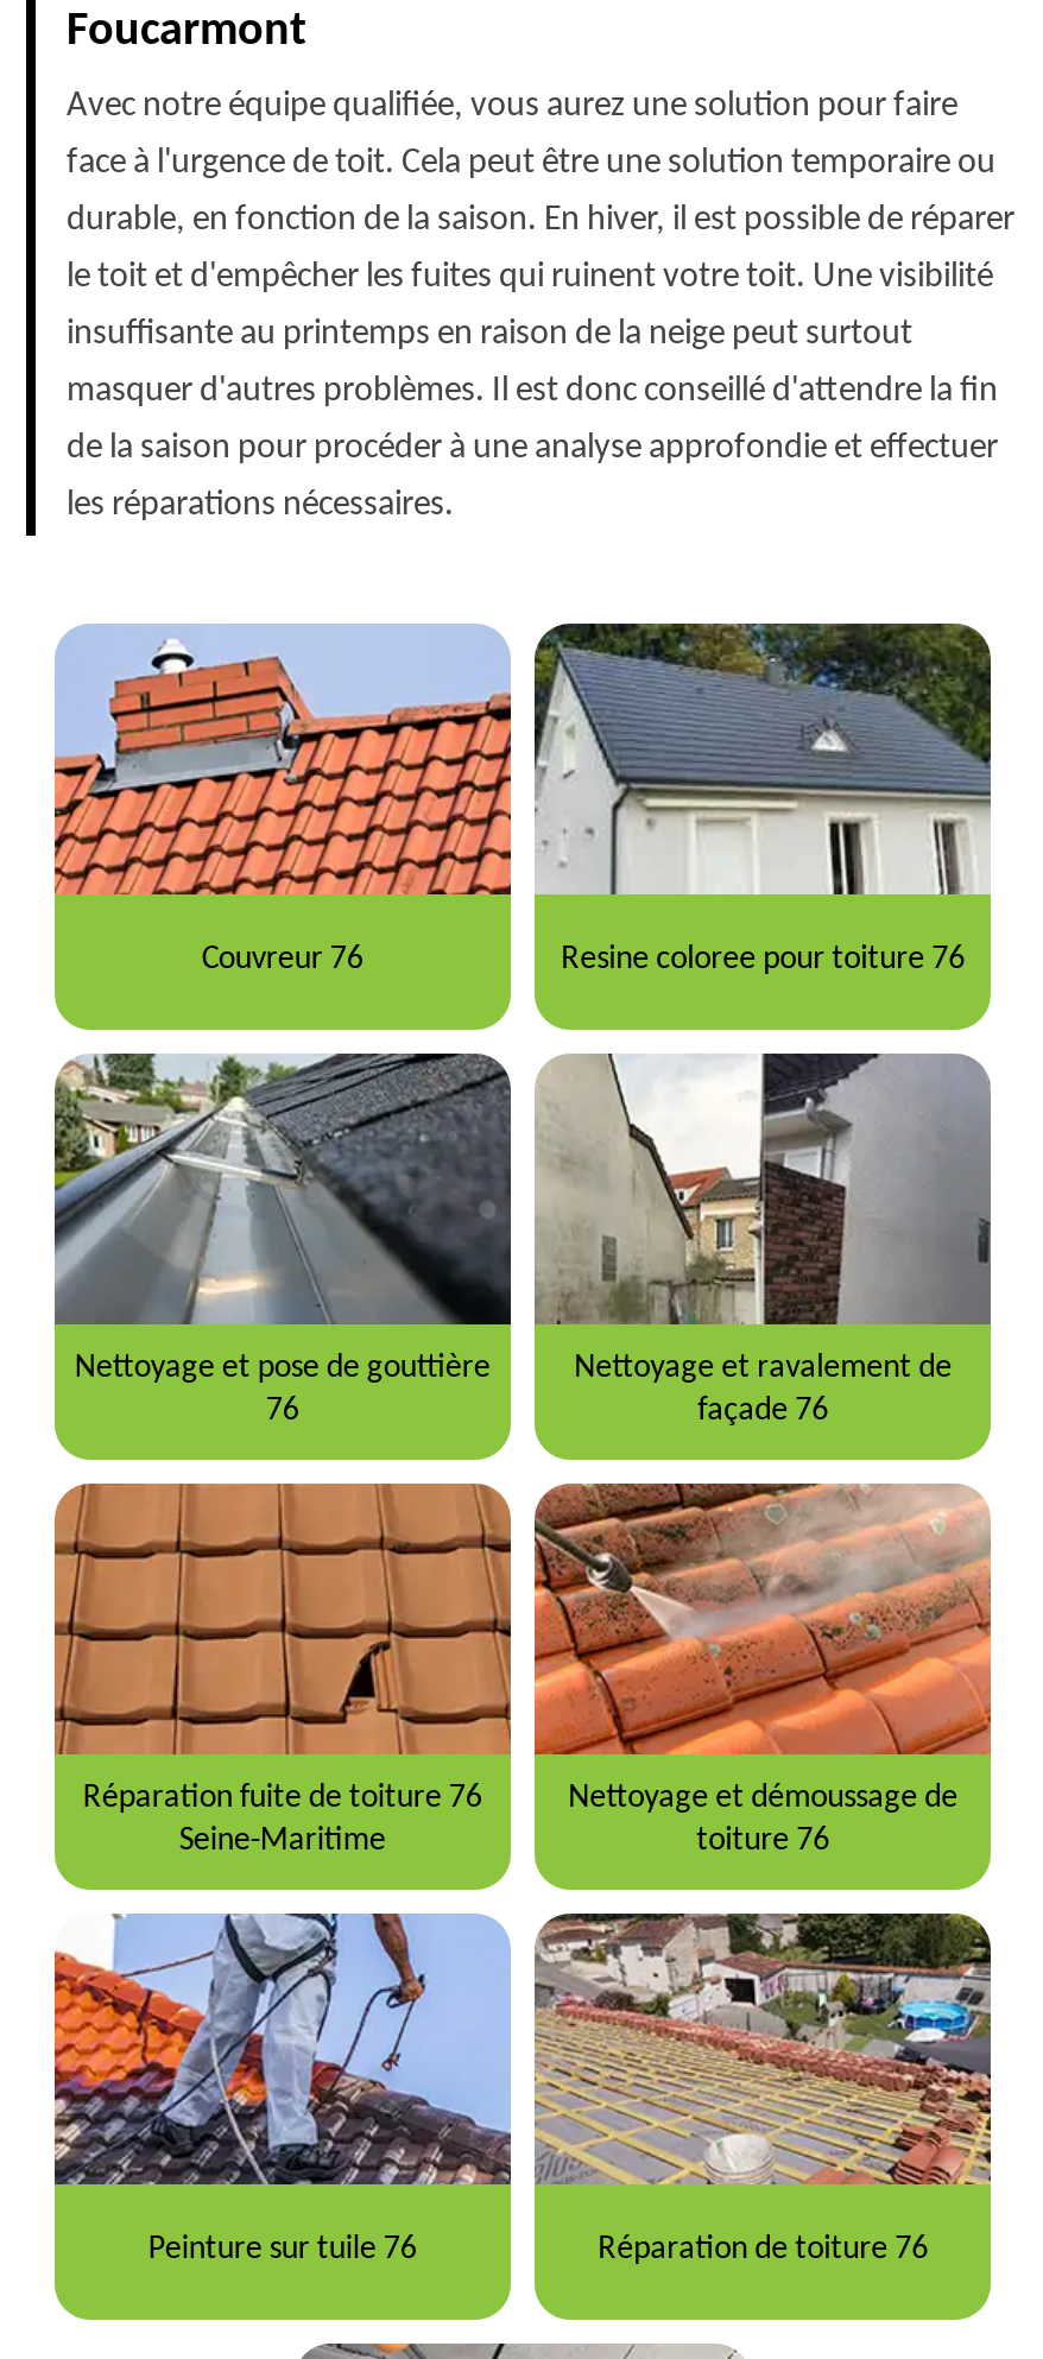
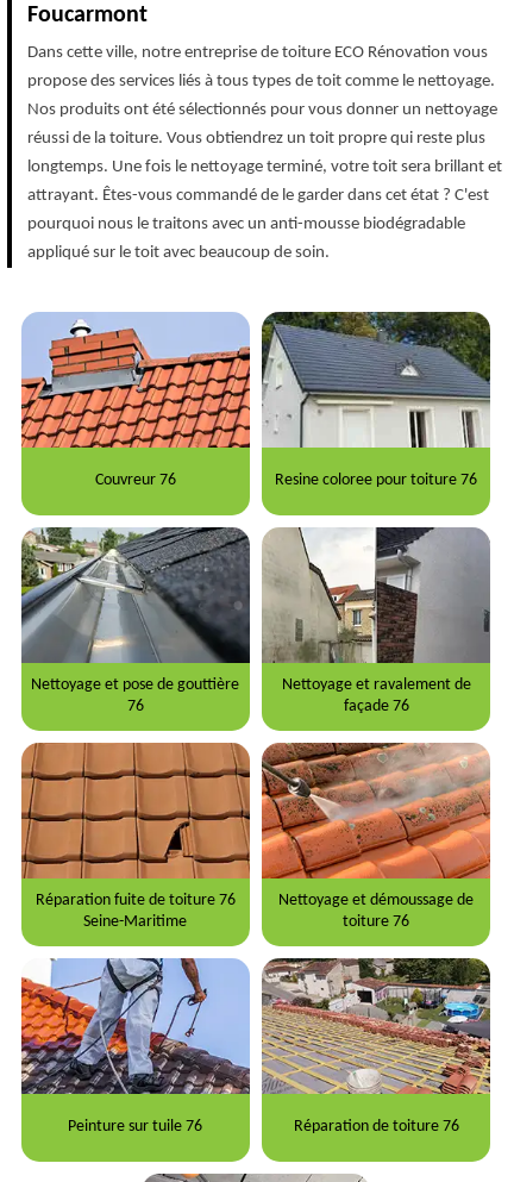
[67,88,957,124] Avec notre équipe qualifiée, vous aurez une solution pour faire -> [27,44,488,62] Dans cette ville, notre entreprise de toiture ECO Rénovation vous
[67,145,995,181] face à l'urgence de toit. Cela peut être une solution temporaire ou -> [27,73,495,90] propose des services liés à tous types de toit comme le nettoyage.
[67,202,1014,238] durable, en fonction de la saison. En hiver, il est possible de réparer -> [27,101,497,119] Nos produits ont été sélectionnés pour vous donner un nettoyage
[67,259,993,295] le toit et d'empêcher les fuites qui ruinent votre toit. Une visibilité -> [27,130,485,148] réussi de la toiture. Vous obtiendrez un toit propre qui reste plus
[67,316,912,352] insuffisante au printemps en raison de la neige peut surtout -> [27,158,502,176] longtemps. Une fois le nettoyage terminé, votre toit sera brillant et
[67,373,998,409] masquer d'autres problèmes. Il est donc conseillé d'attendre la fin -> [27,187,489,205] attrayant. Êtes-vous commandé de le garder dans cet état ? C'est
[67,430,998,466] de la saison pour procéder à une analyse approfondie et effectuer -> [27,215,465,233] pourquoi nous le traitons avec un anti-mousse biodégradable
[67,487,454,523] les réparations nécessaires. -> [27,244,330,262] appliqué sur le toit avec beaucoup de soin.

